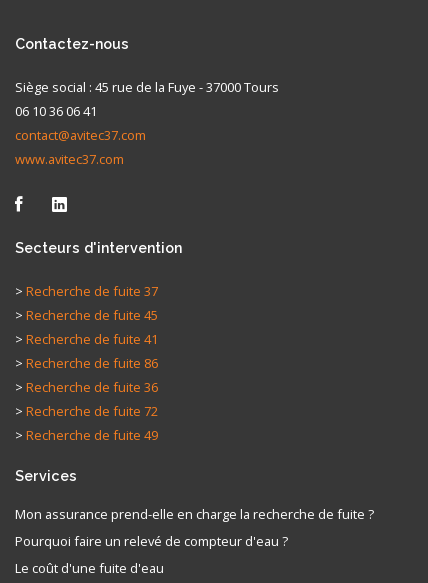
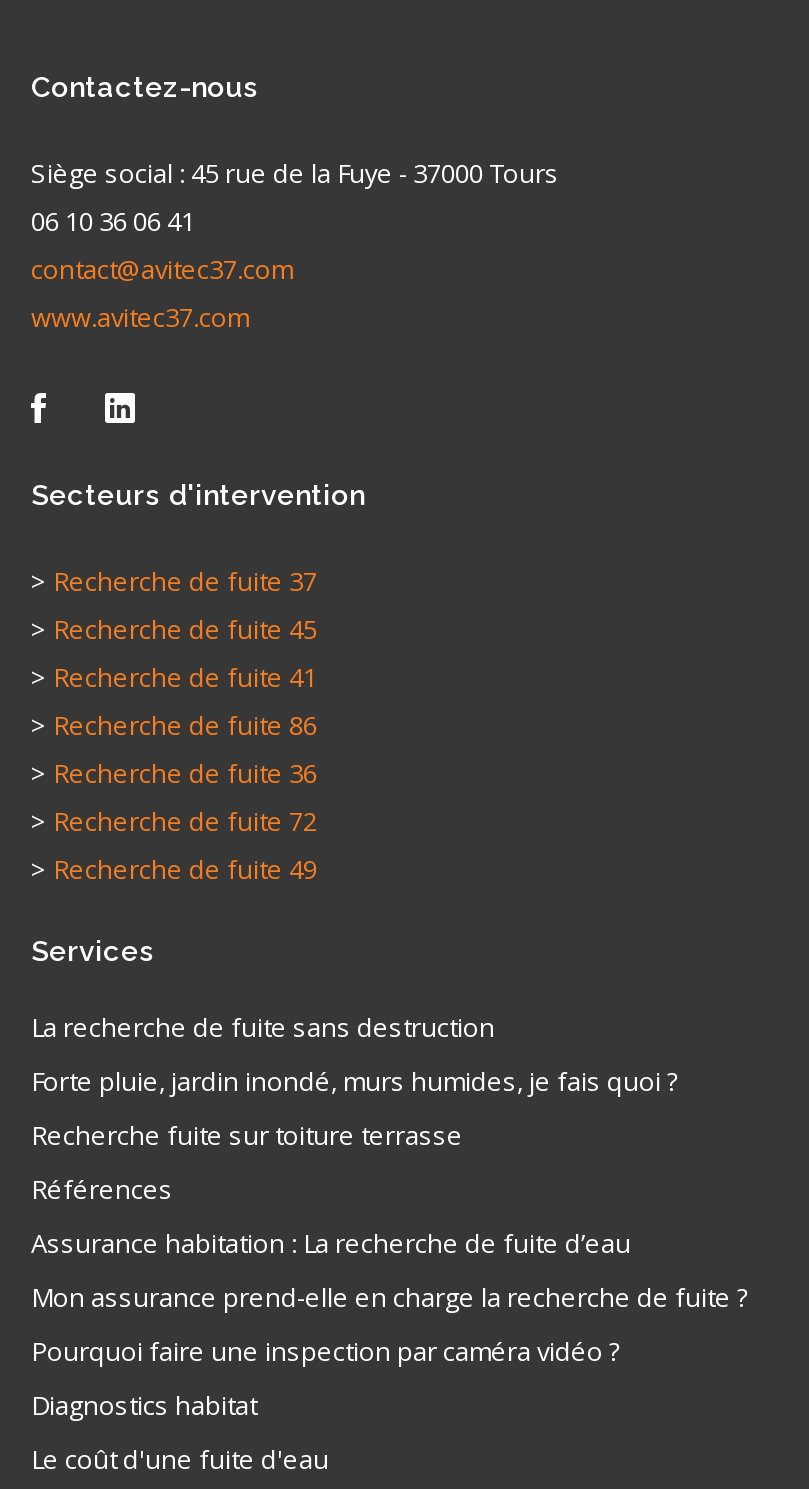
none -> [31,1009,679,1261] La recherche de fuite sans destruction | Forte pluie, jardin inondé, murs humides, je fais quoi ? | Recherche fuite sur toiture terrasse | Références | Assurance habitation : La recherche de fuite d’eau
[15,532,288,550] Pourquoi faire un relevé de compteur d'eau ? -> [31,1333,621,1423] Pourquoi faire une inspection par caméra vidéo ? | Diagnostics habitat

